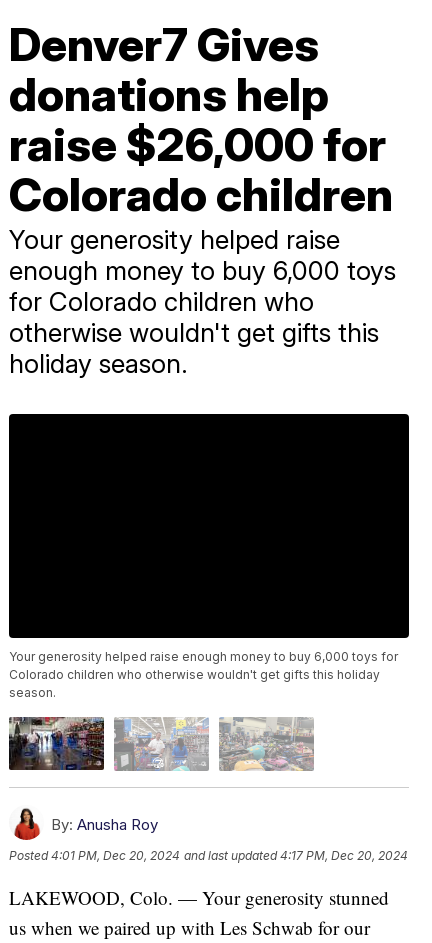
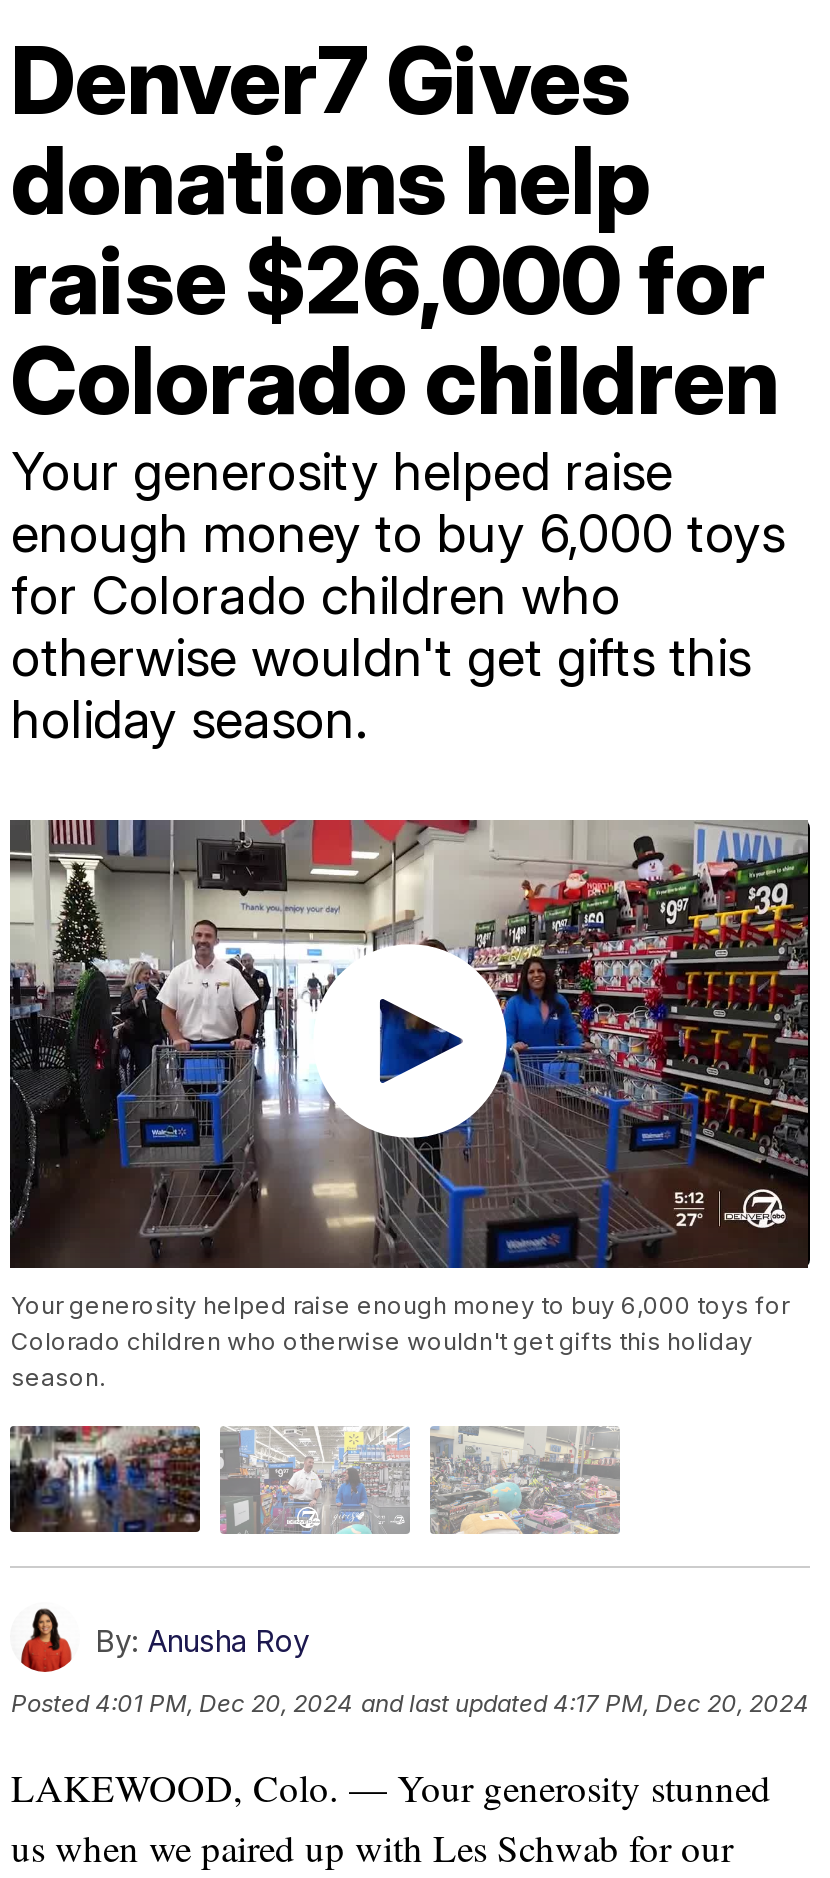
none -> [8,818,810,1270] [image]

